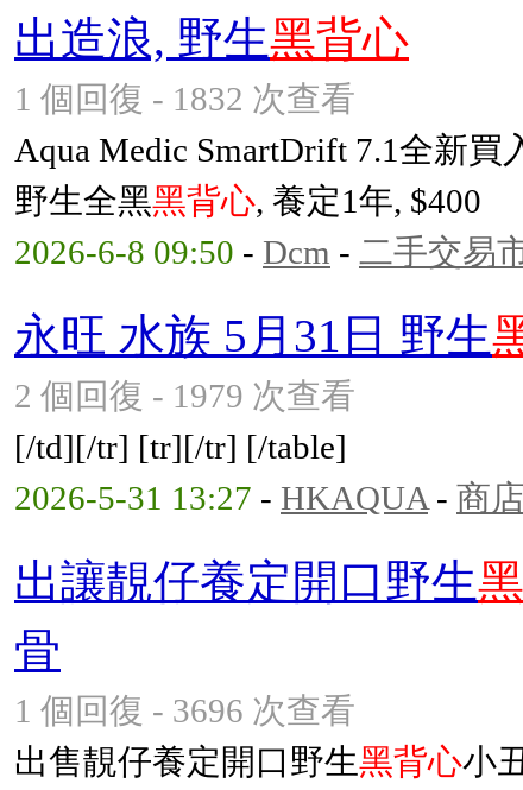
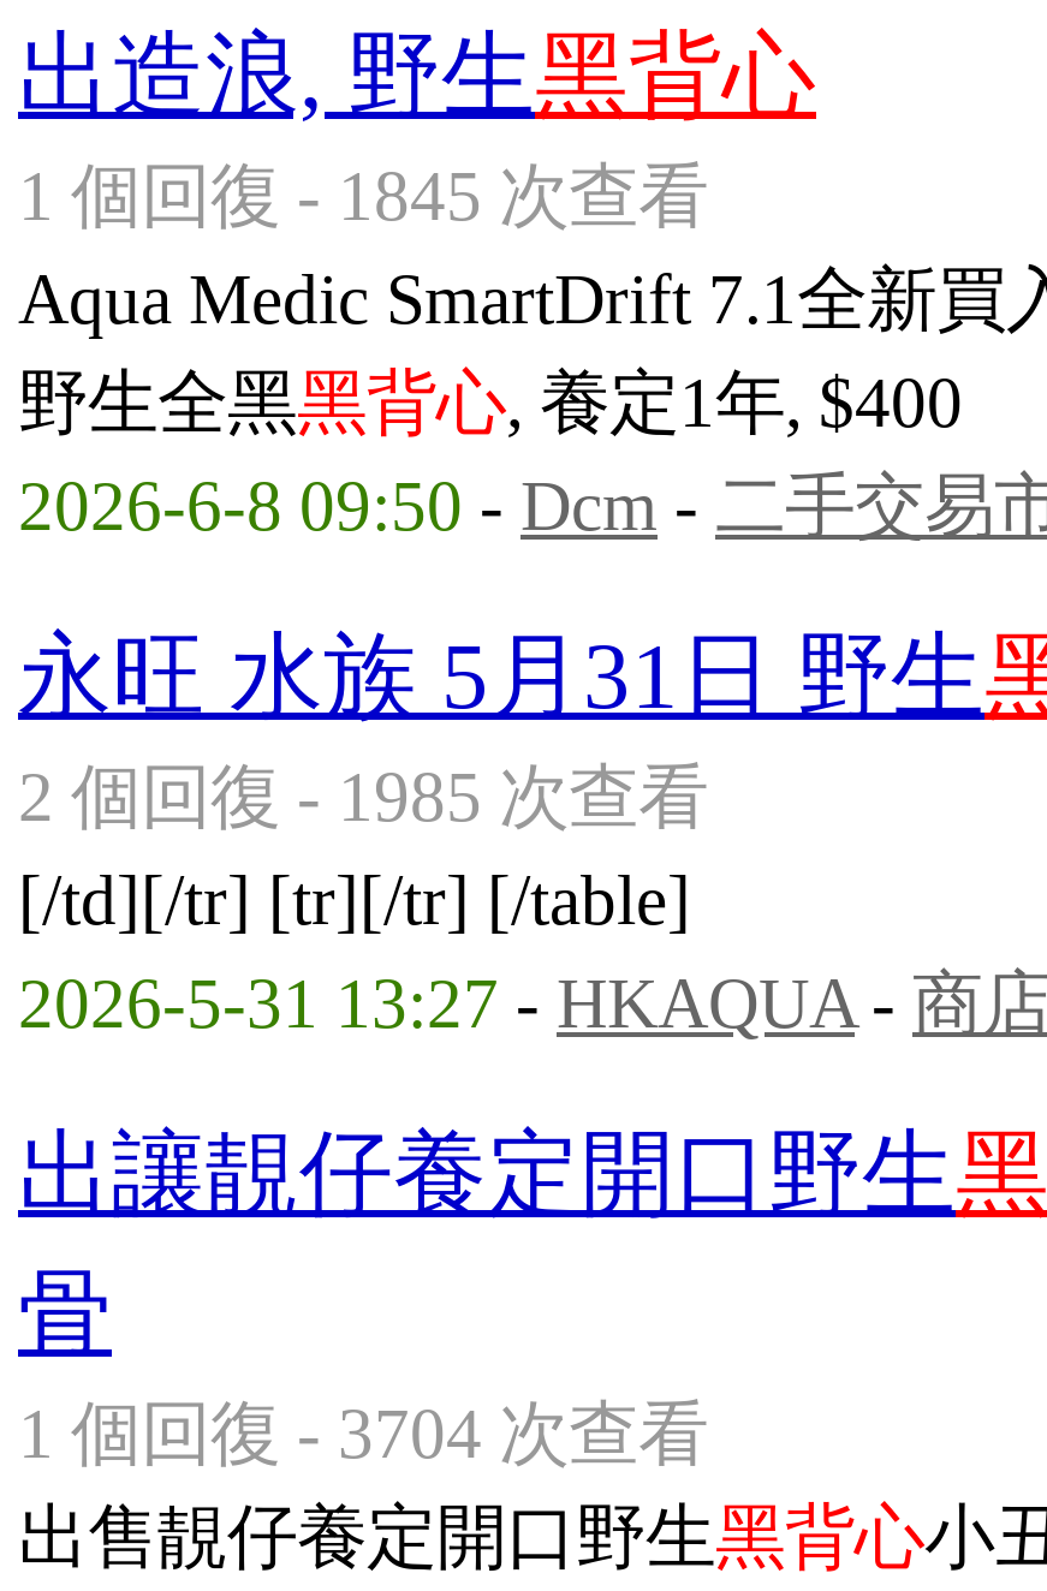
[14,80,355,118] 1 個回復 - 1832 次查看 -> [18,157,708,234] 1 個回復 - 1845 次查看
[14,377,355,415] 2 個回復 - 1979 次查看 -> [18,758,708,835] 2 個回復 - 1985 次查看
[14,691,355,729] 1 個回復 - 3696 次查看 -> [18,1395,708,1472] 1 個回復 - 3704 次查看

